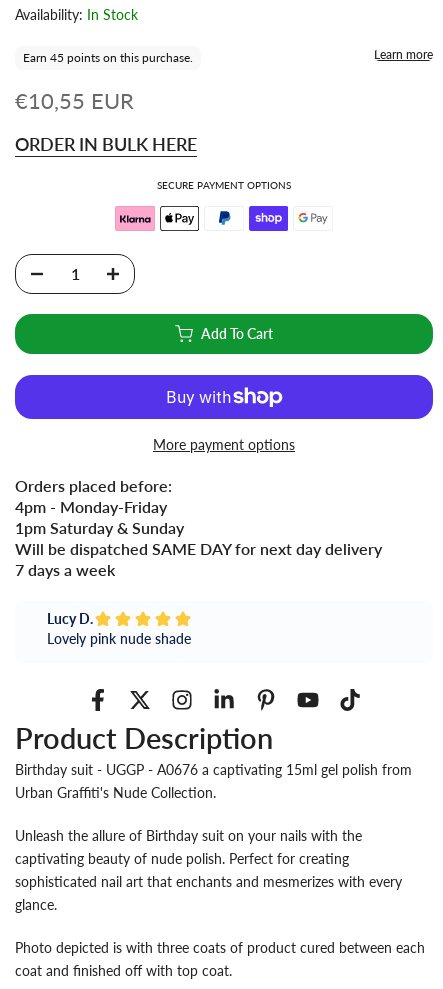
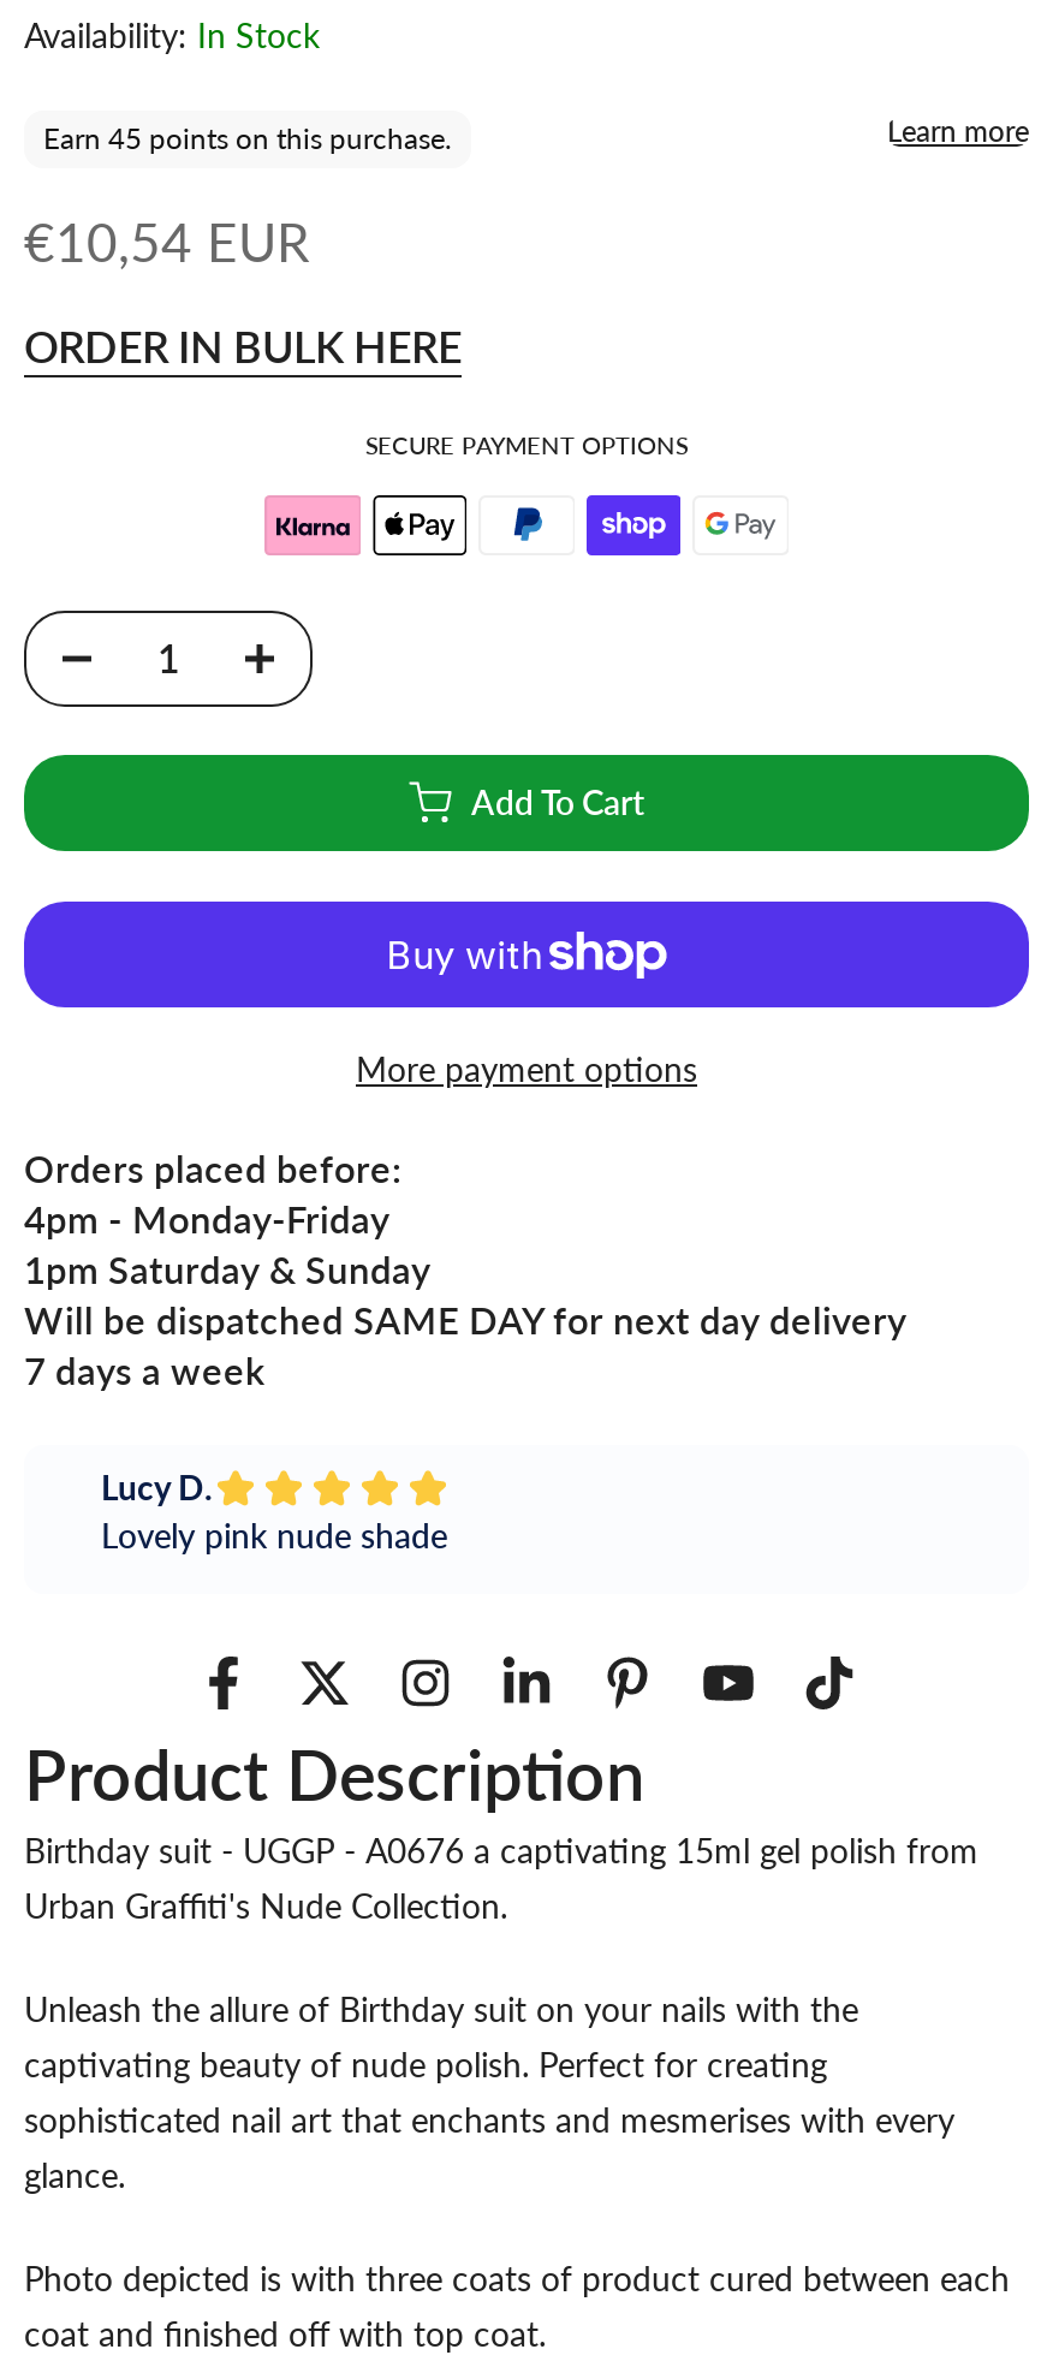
[15,87,134,114] €10,55 EUR -> [24,208,310,273] €10,54 EUR
[15,873,402,890] sophisticated nail art that enchants and mesmerizes with every -> [24,2098,954,2139] sophisticated nail art that enchants and mesmerises with every

